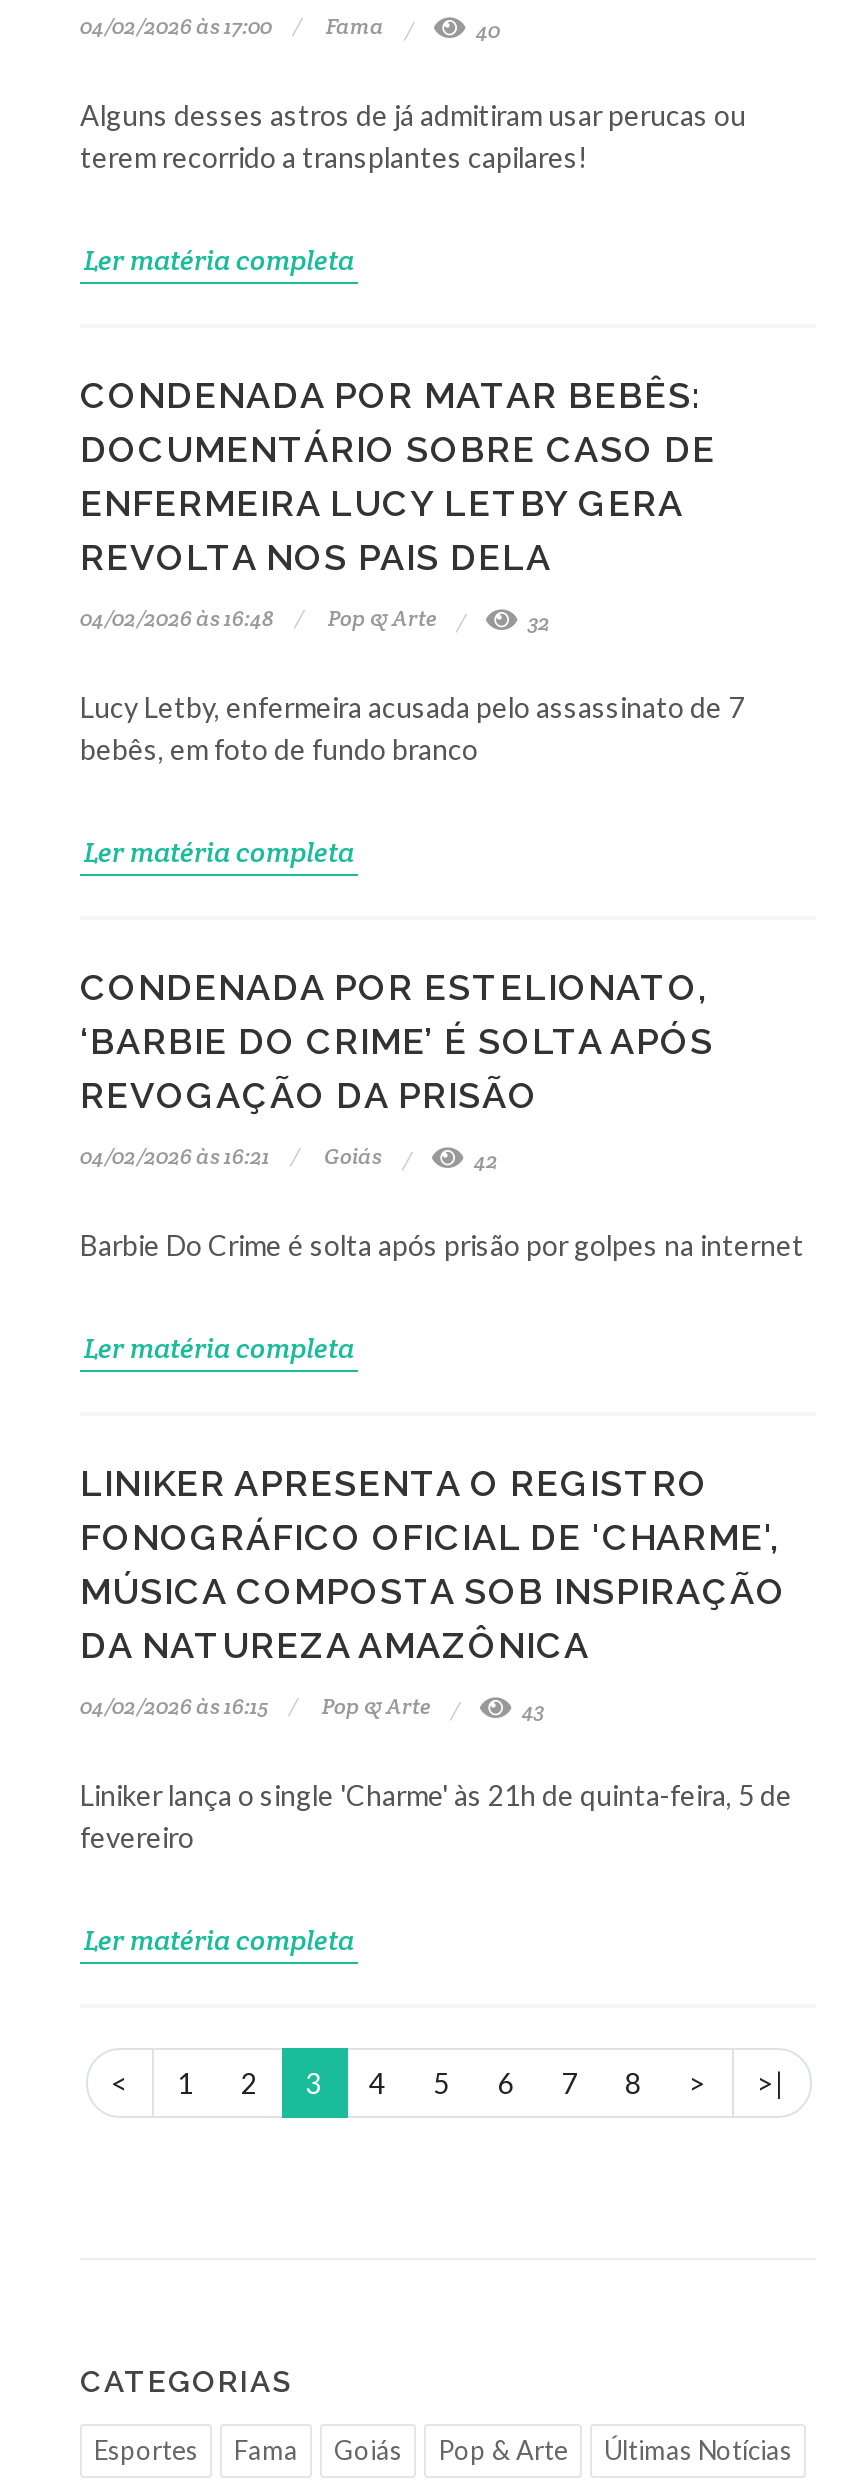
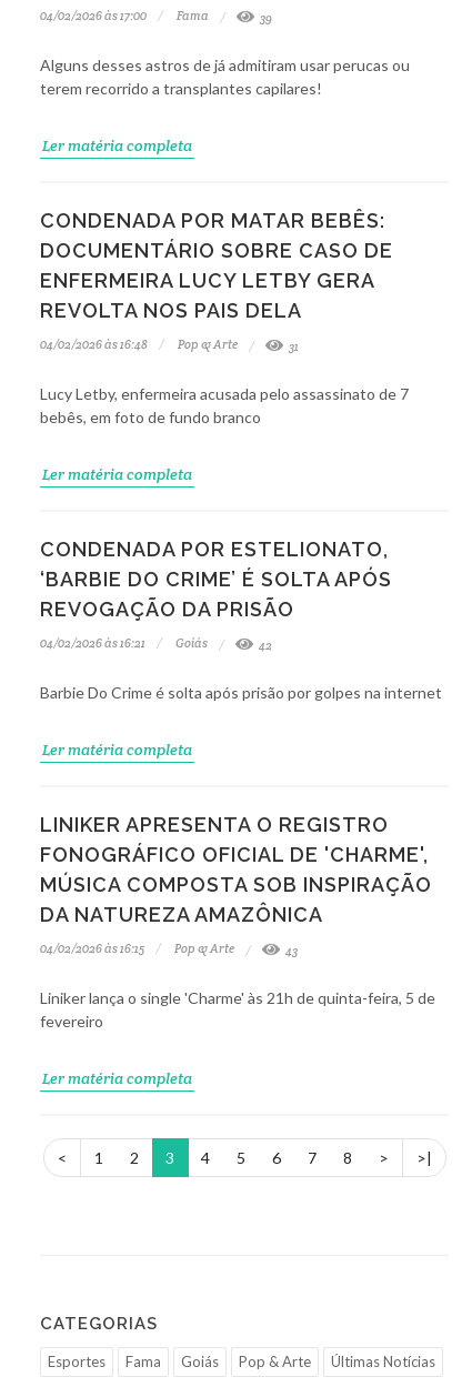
[472,16,500,44] 40 -> [258,10,272,26] 39
[524,608,550,636] 32 -> [287,339,299,354] 31

